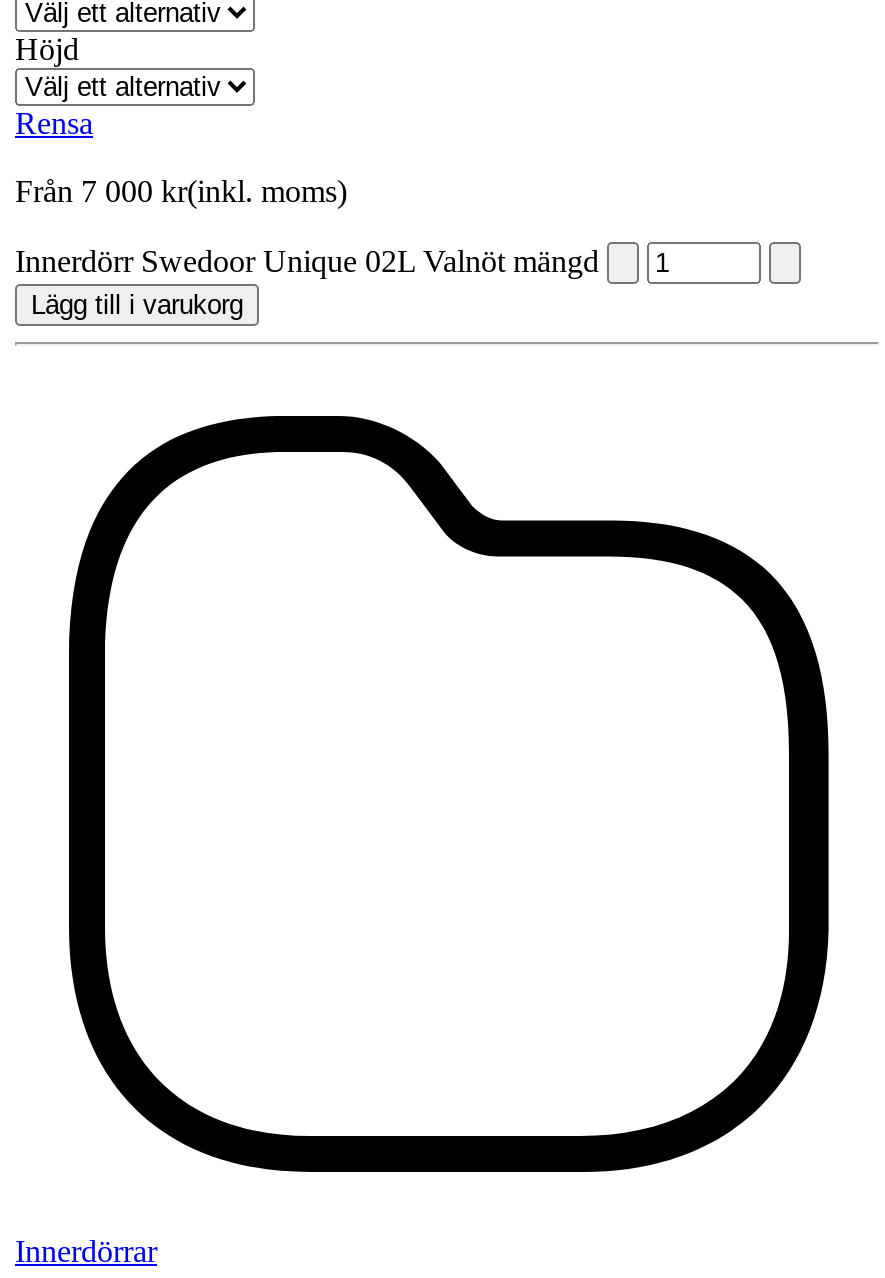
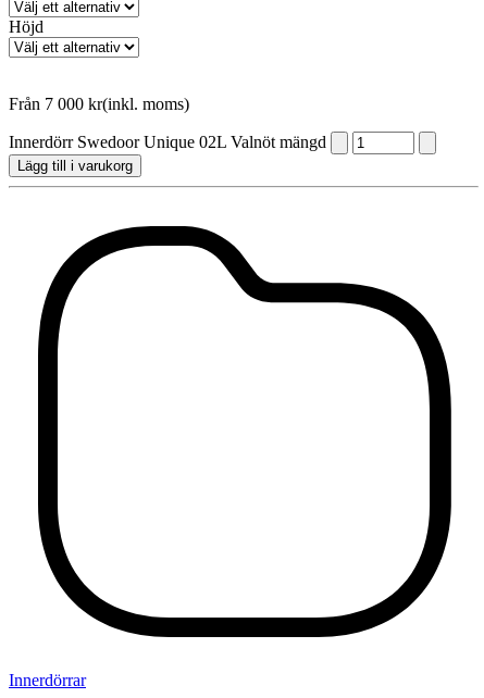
[15,105,93,139] Rensa -> none

